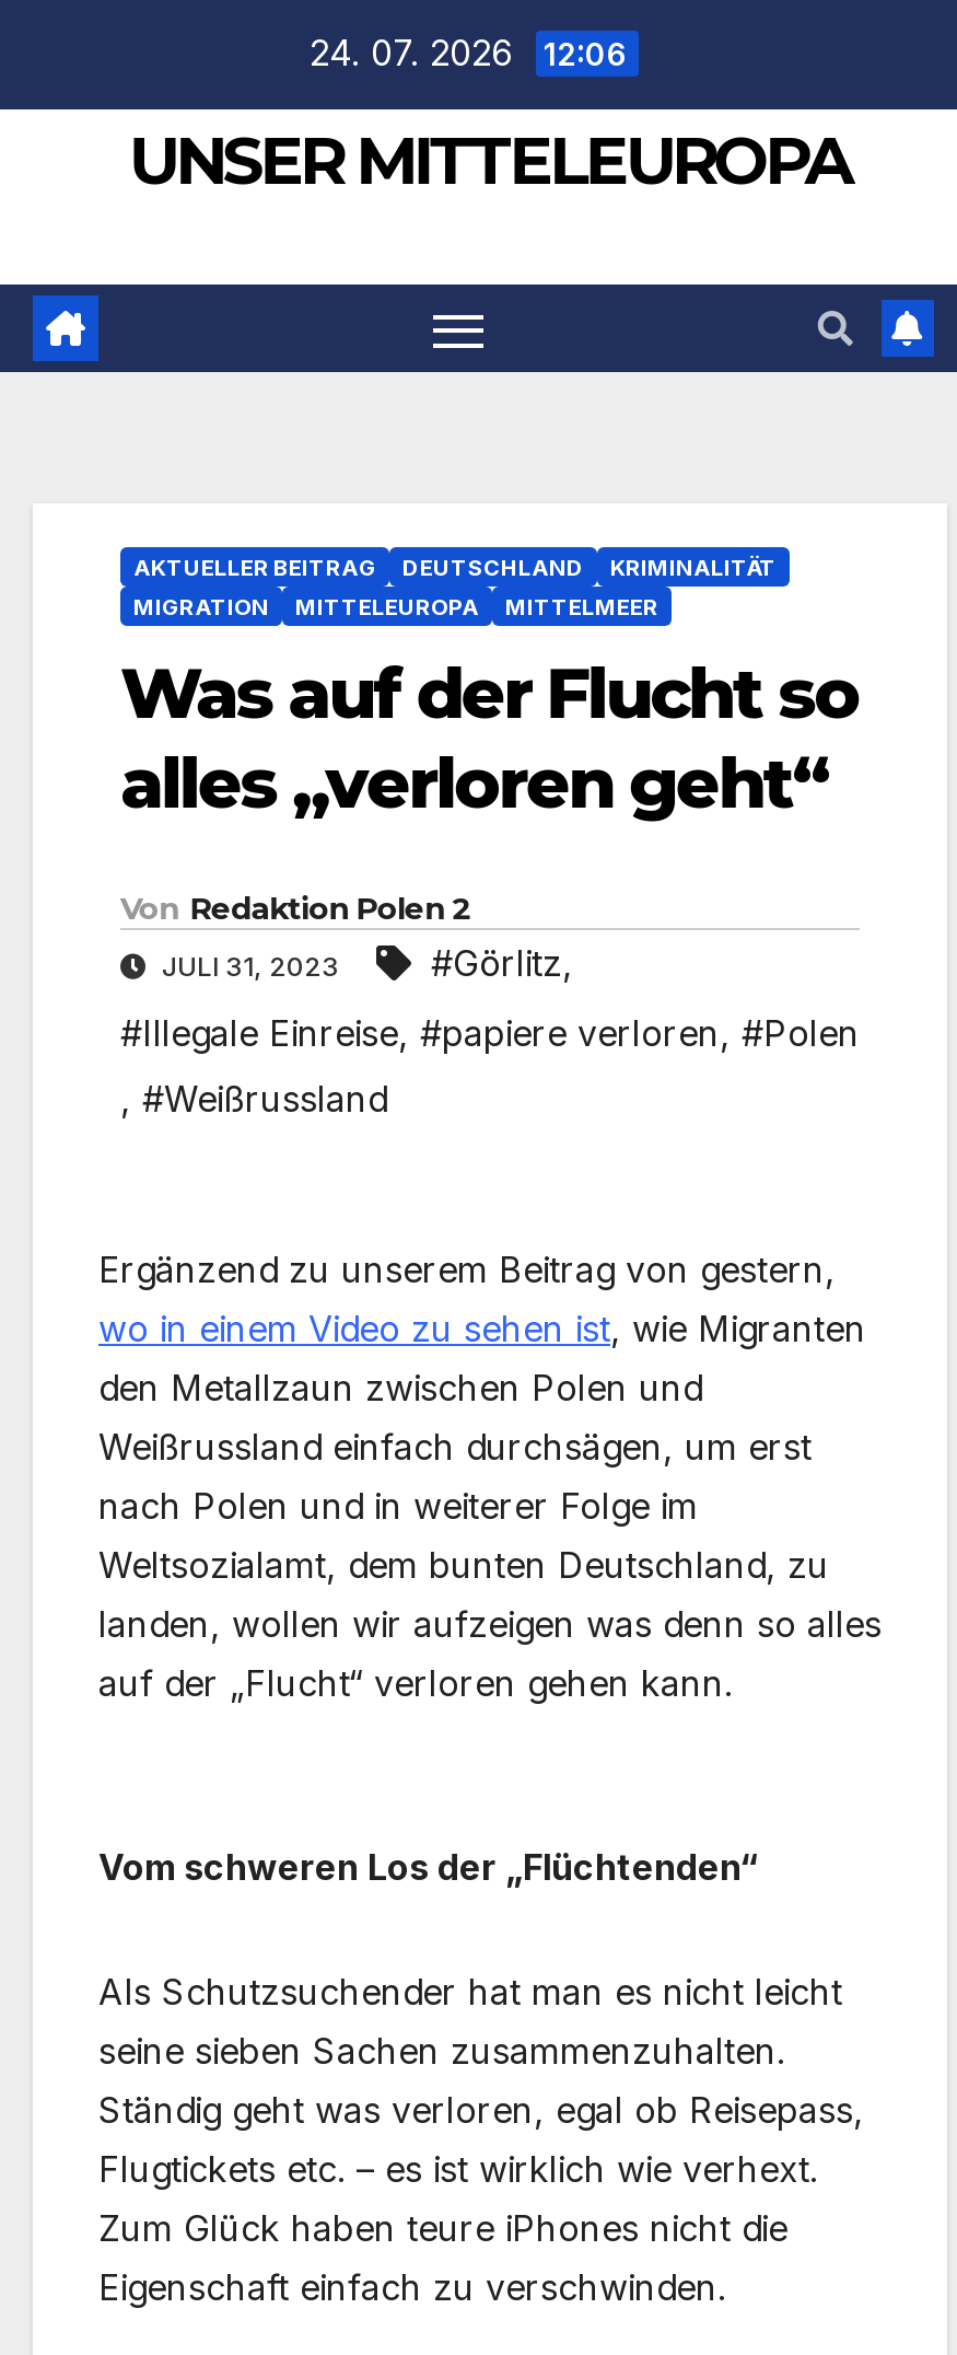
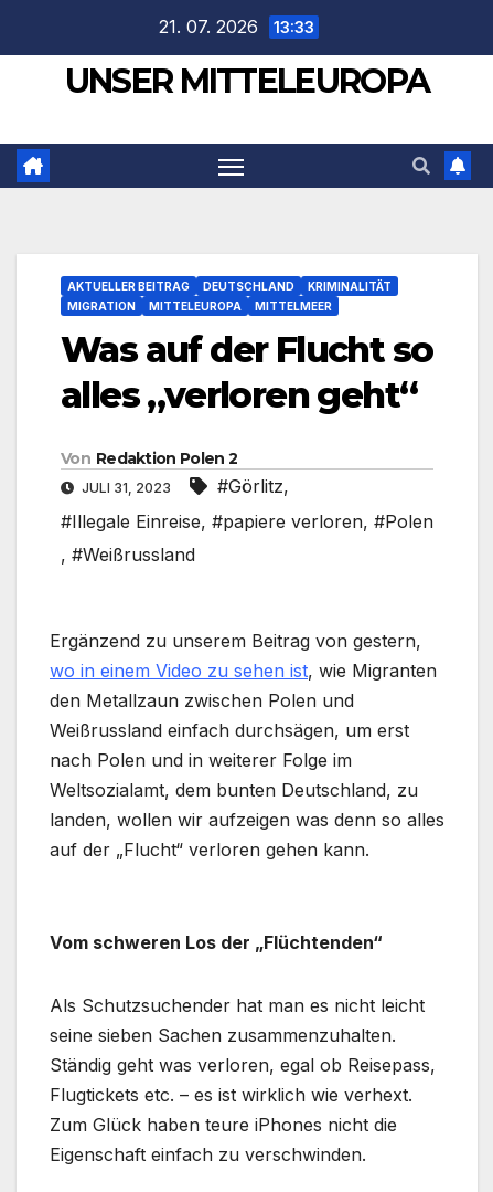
[310,31,629,74] 24. 07. 2026 12:06 -> [159,15,314,38] 21. 07. 2026 13:33

